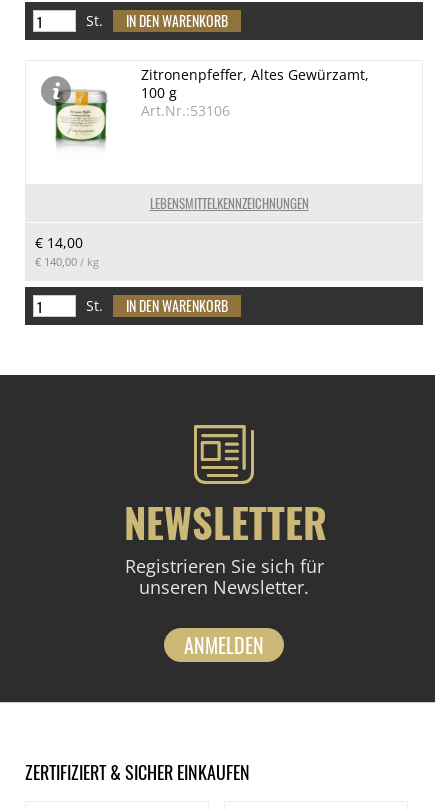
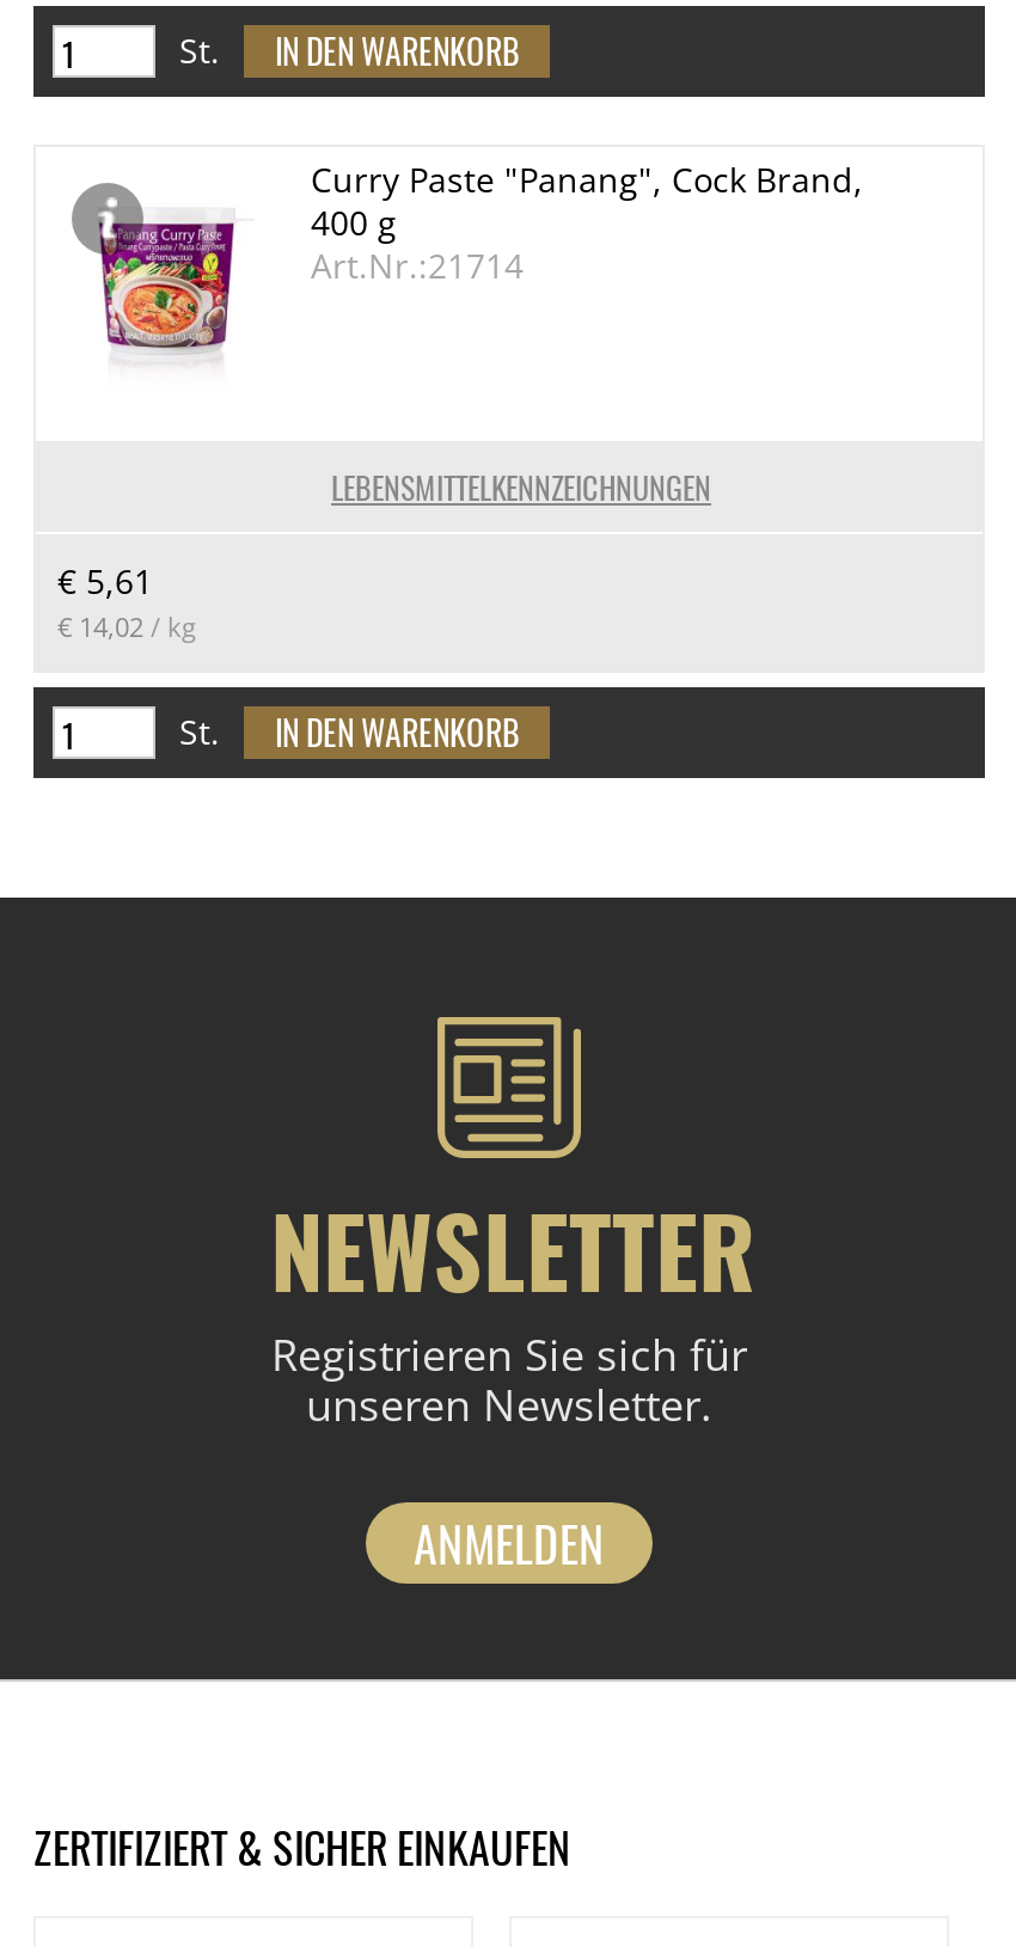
[53,65,369,146] [image] | Zitronenpfeffer, Altes Gewürzamt, | 100 g | Art.Nr.:53106 -> [98,157,863,353] [image] | Curry Paste "Panang", Cock Brand, | 400 g | Art.Nr.:21714
[35,233,99,269] € 14,00 | € 140,00 / kg -> [57,558,196,644] € 5,61 | € 14,02 / kg

